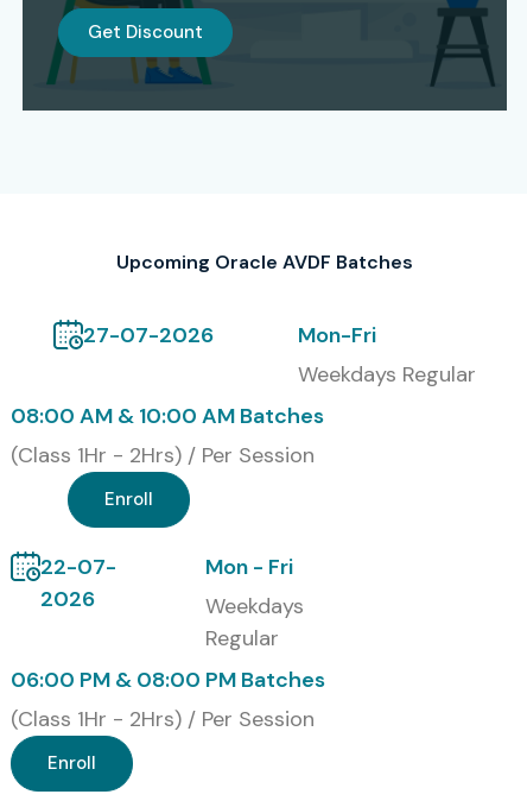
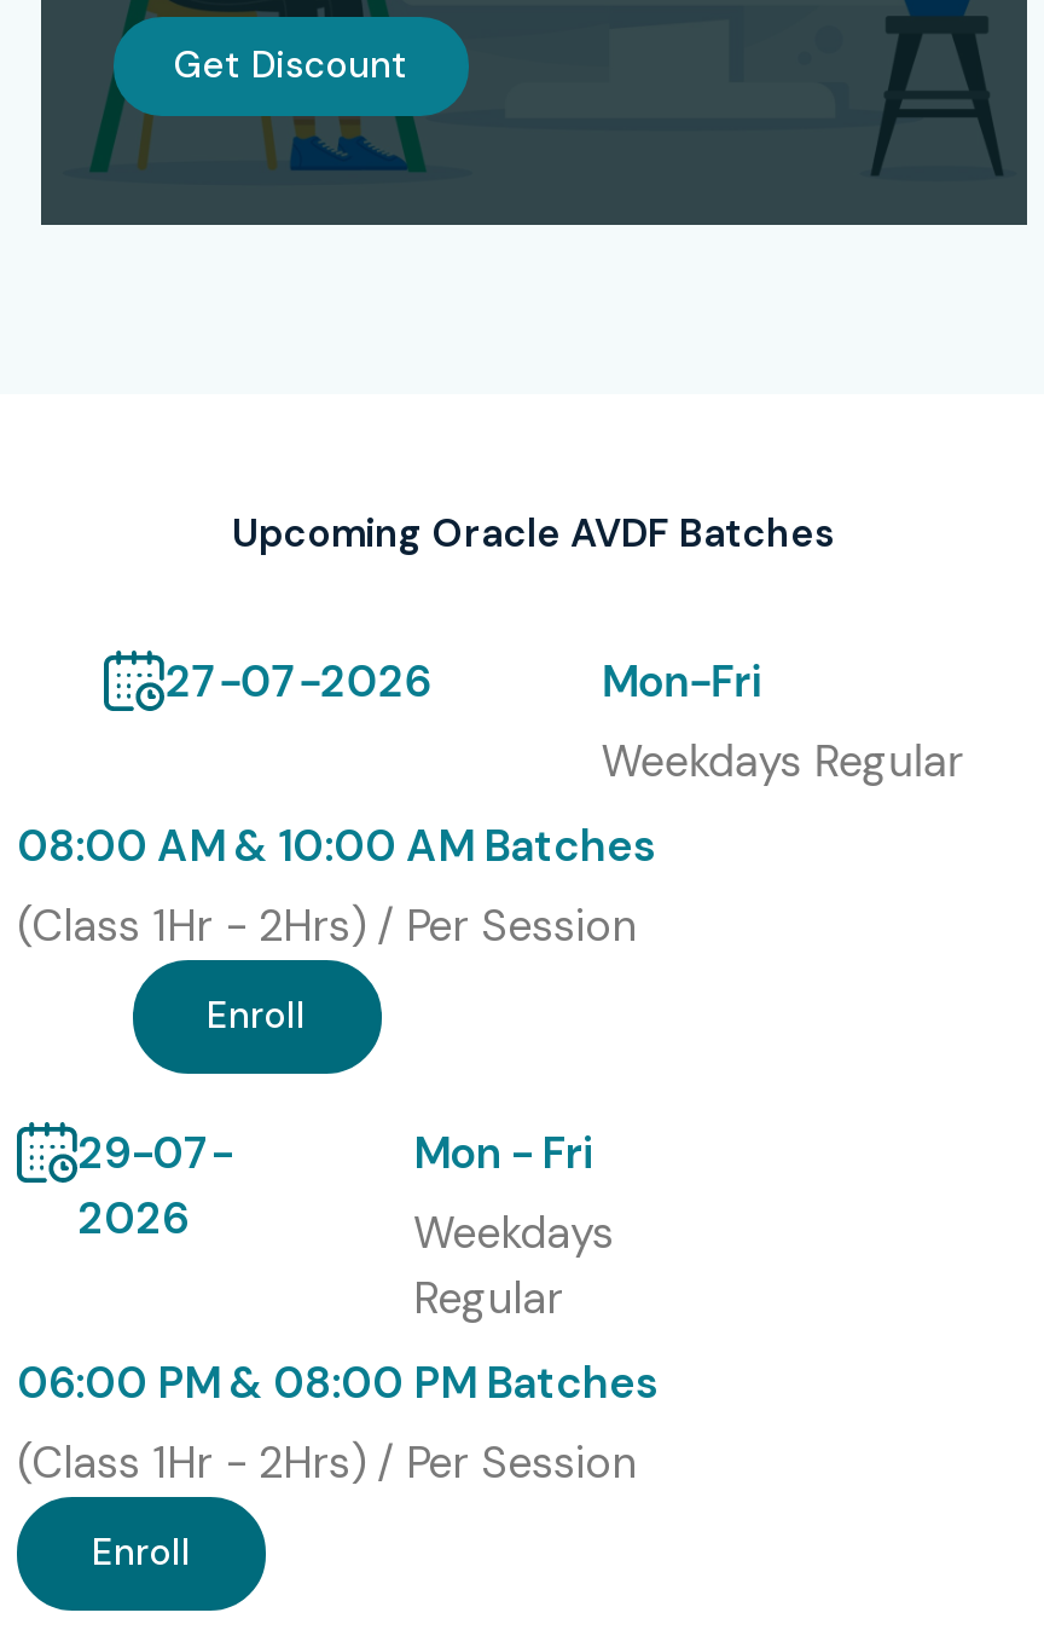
[40,552,116,581] 22-07- -> [77,1124,232,1182] 29-07-

